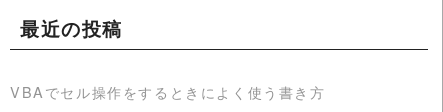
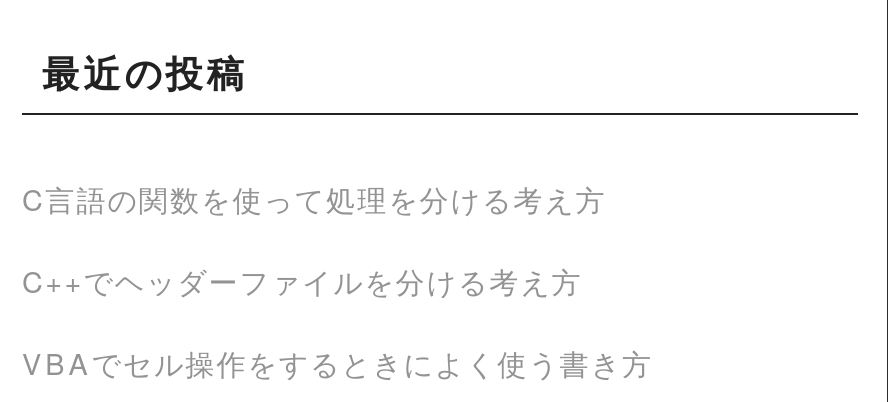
none -> [22,177,607,301] C言語の関数を使って処理を分ける考え方 | C++でヘッダーファイルを分ける考え方

